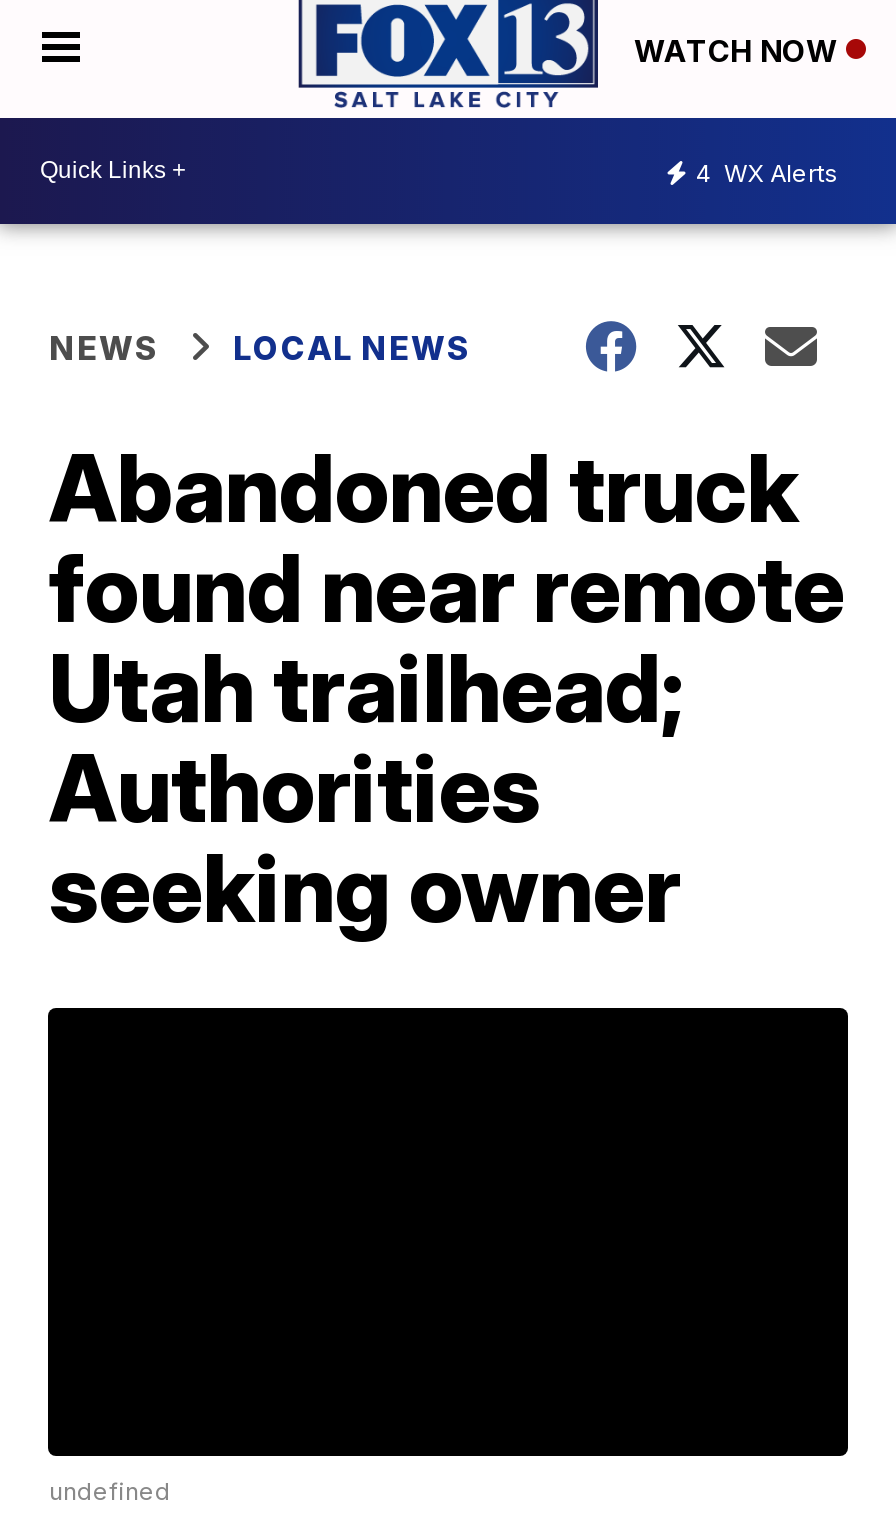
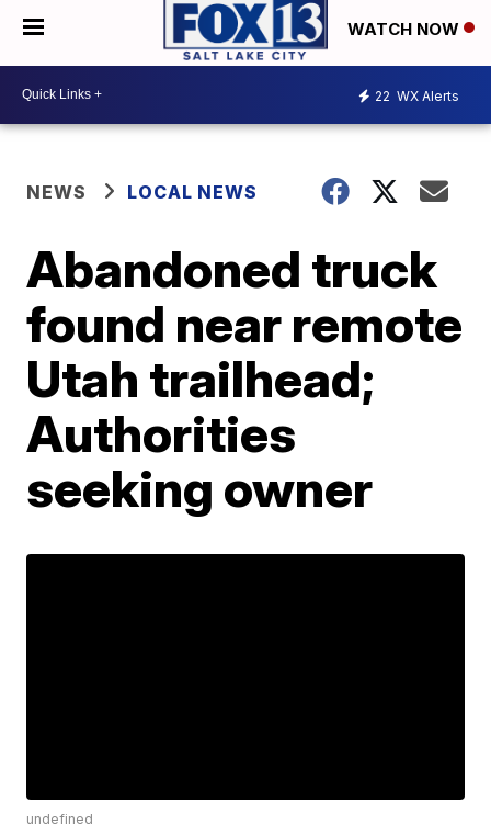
[696,158,838,188] 4 WX Alerts -> [375,88,459,104] 22 WX Alerts

